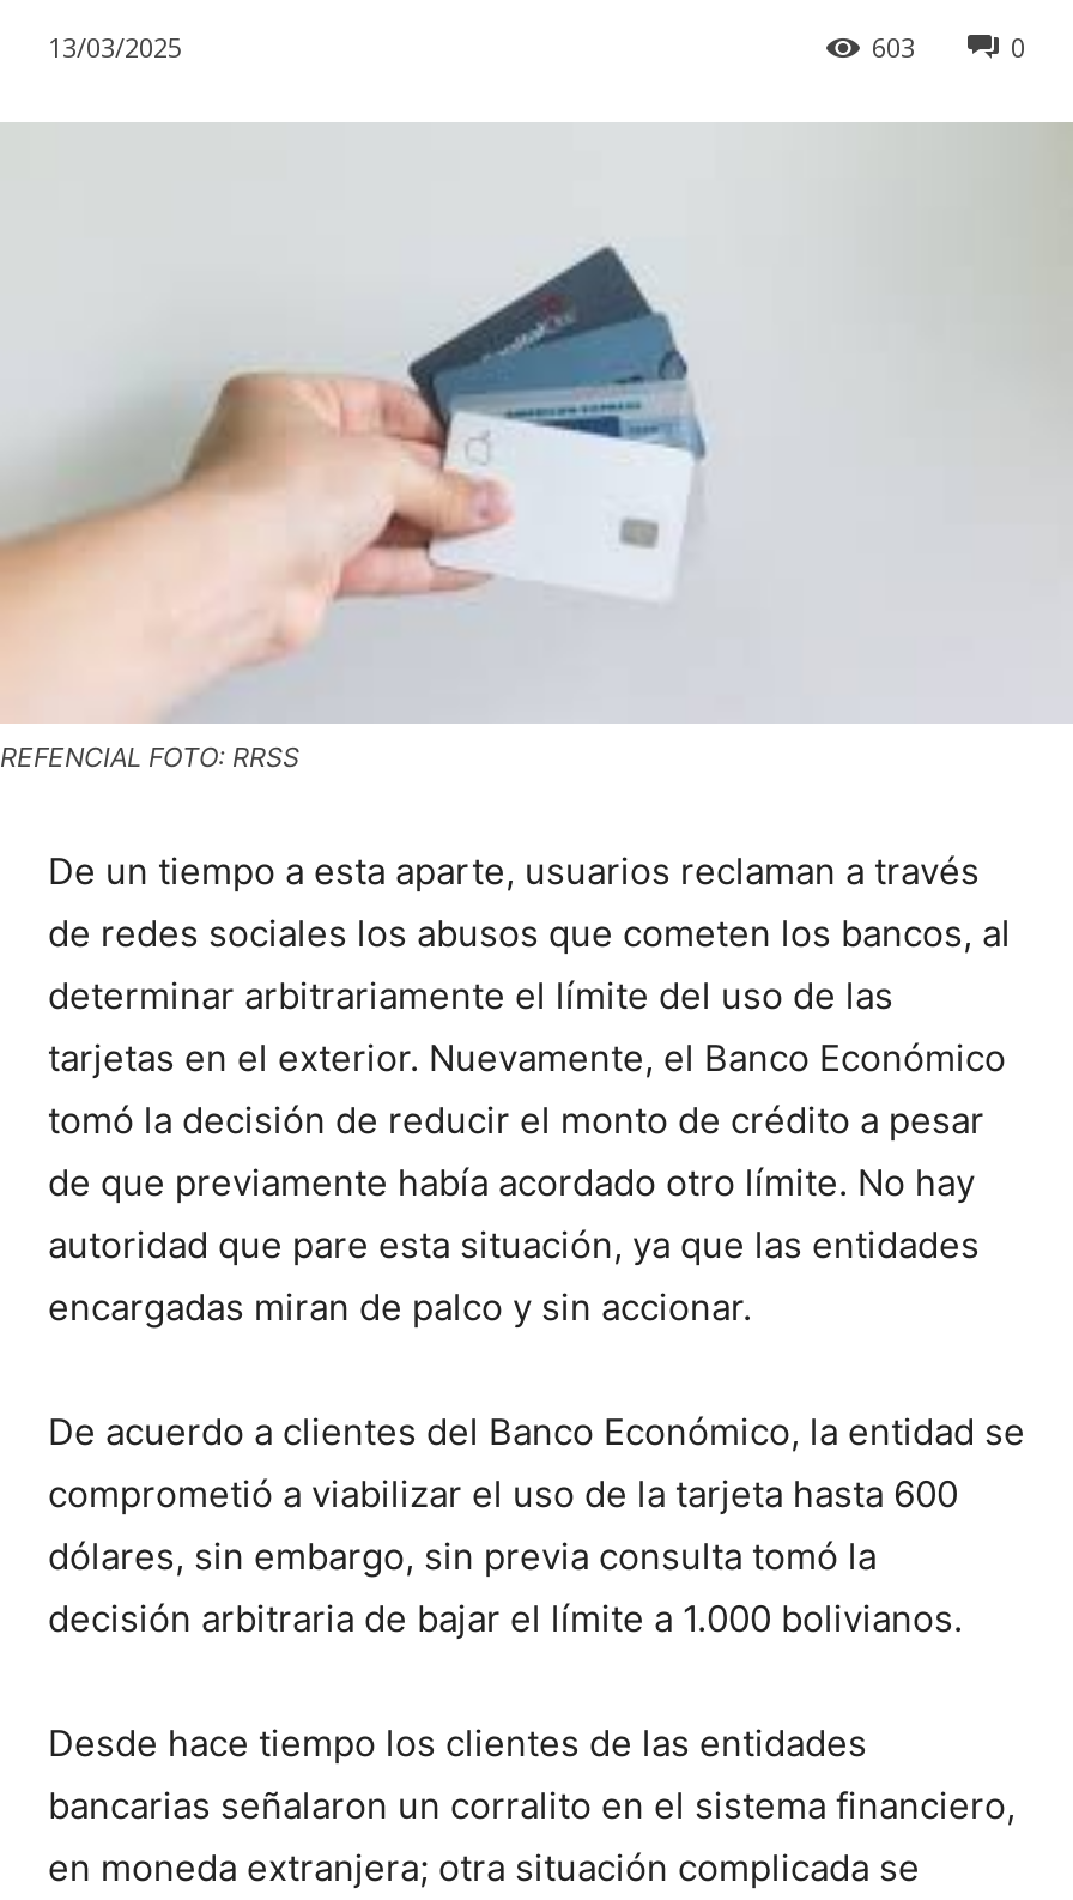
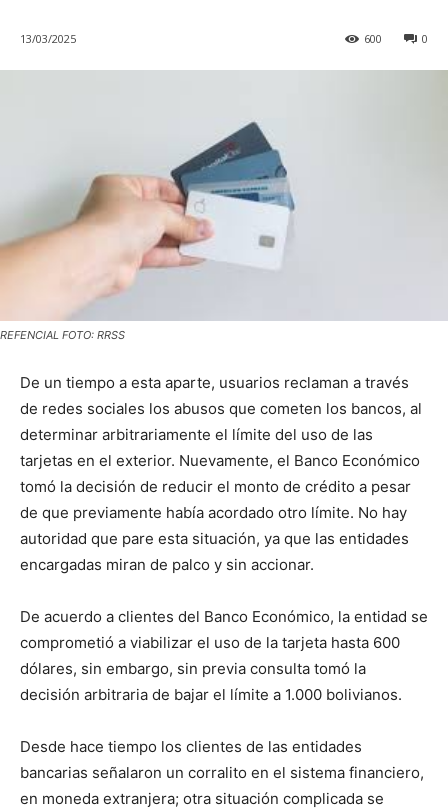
[872,29,915,65] 603 -> [364,31,382,46] 600

